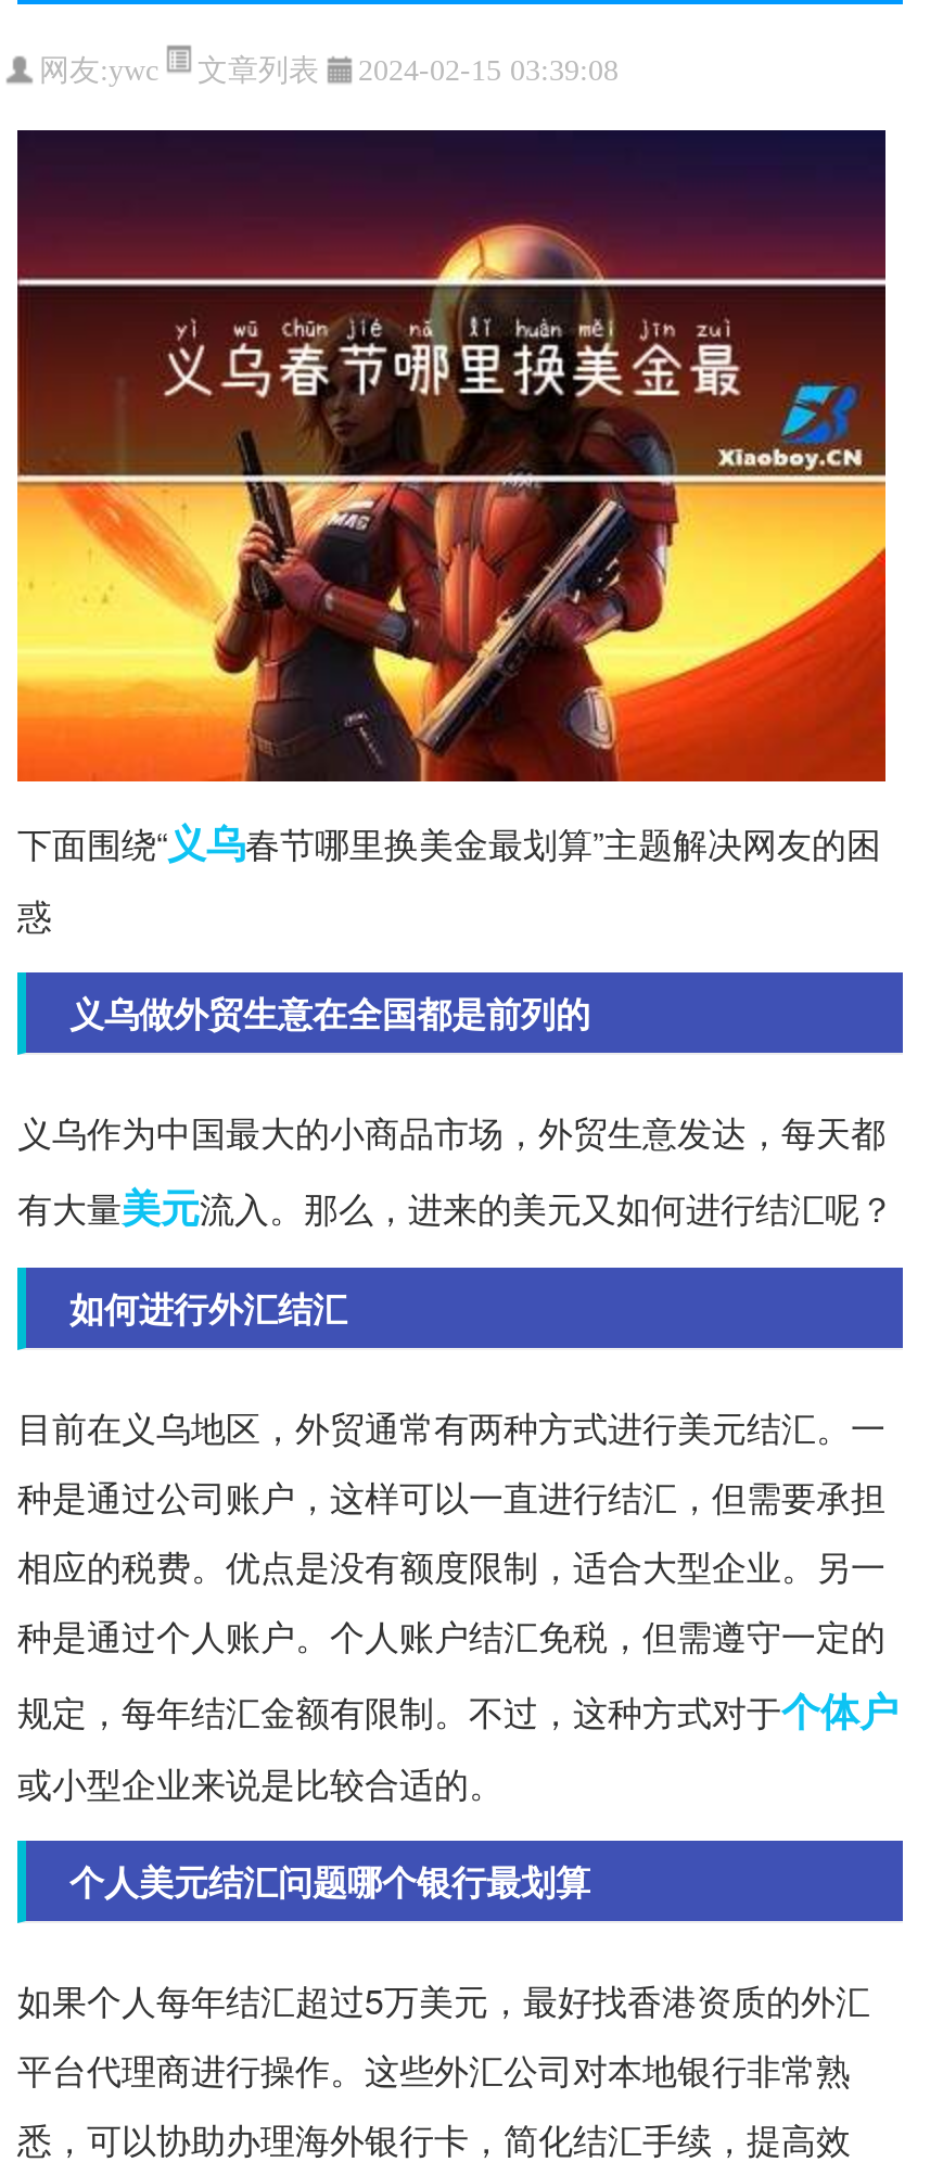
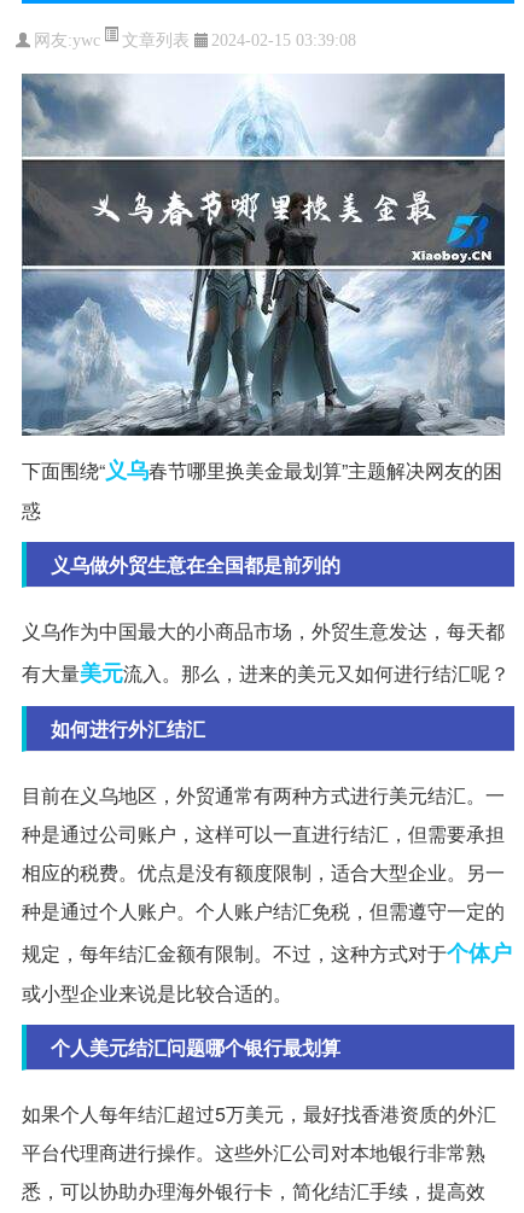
[15,128,888,784] [image] -> [21,72,506,437] [image]

